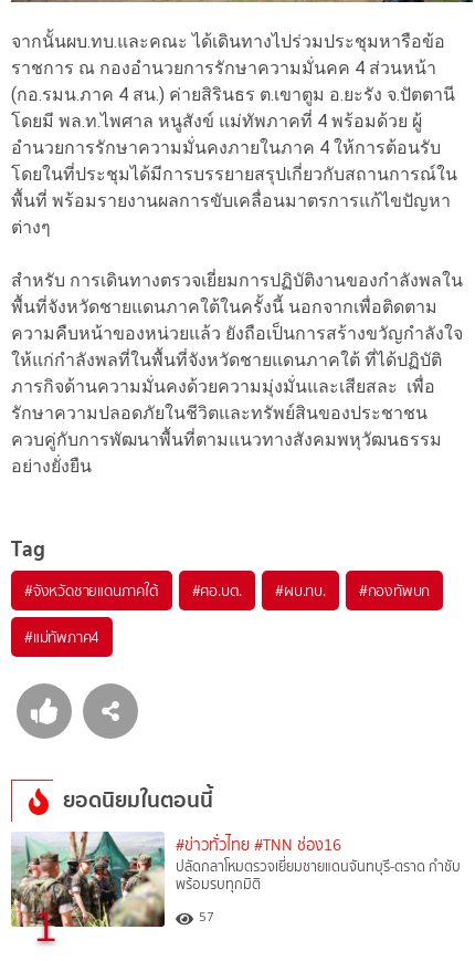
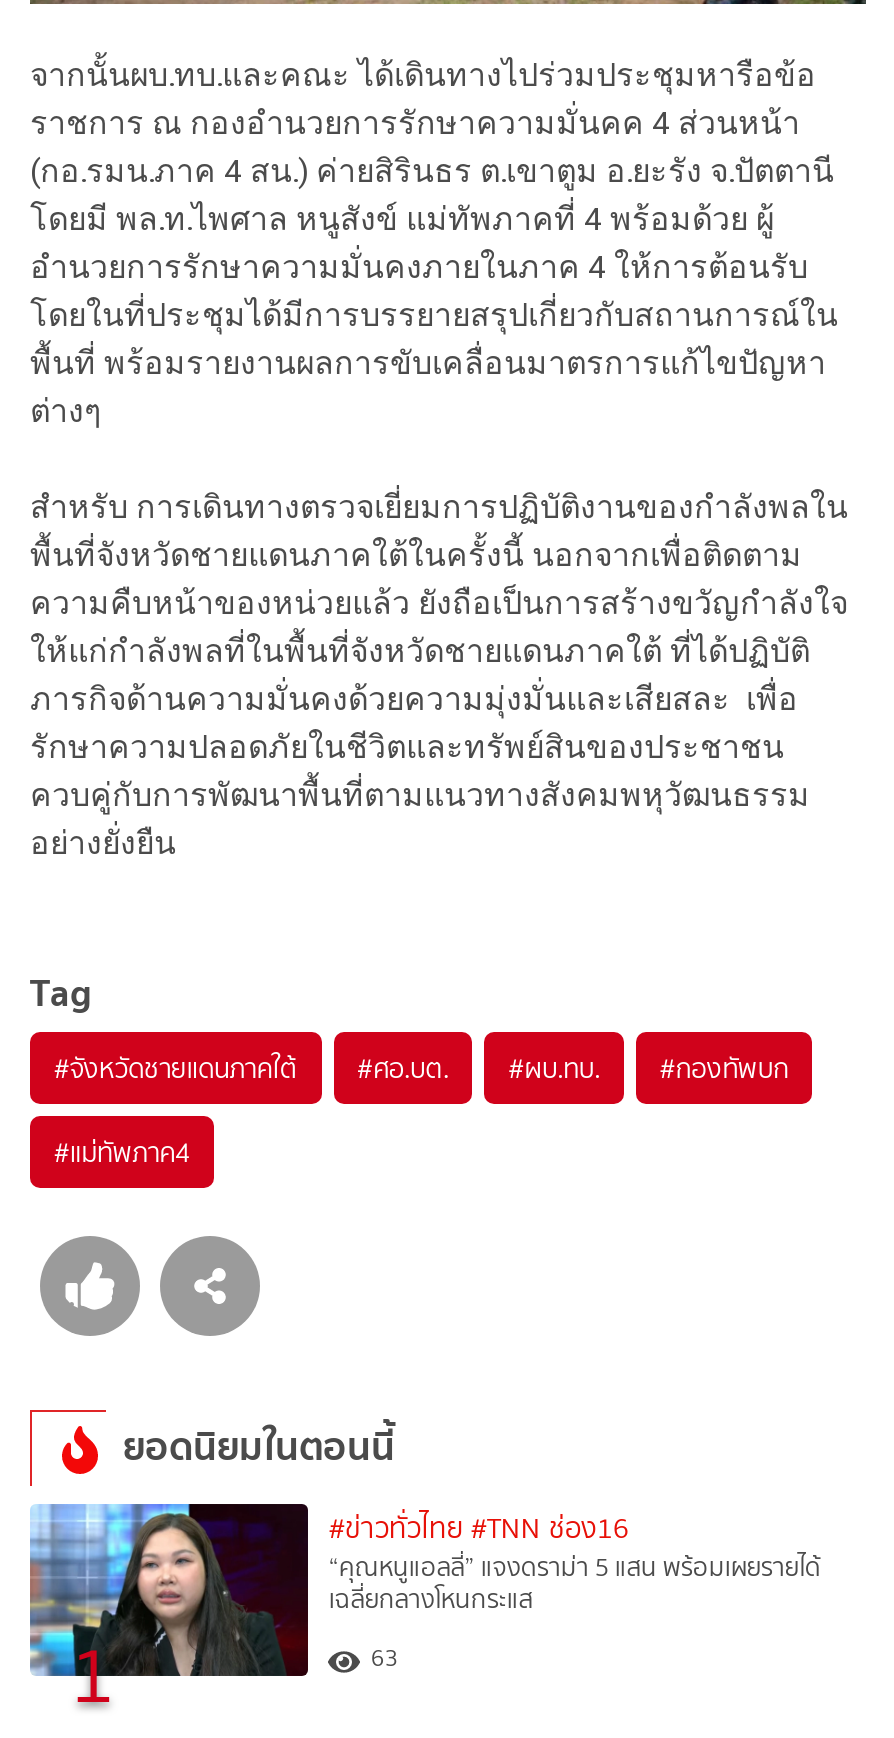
[11,831,461,928] [image] | ปลัดกลาโหมตรวจเยี่ยมชายแดนจันทบุรี-ตราด กำชับ | พร้อมรบทุกมิติ -> [30,1502,821,1678] [image] | “คุณหนูแอลลี่” แจงดราม่า 5 แสน พร้อมเผยรายได้ | เฉลี่ยกลางโหนกระแส
[199,906,215,926] 57 -> [371,1639,399,1675] 63

